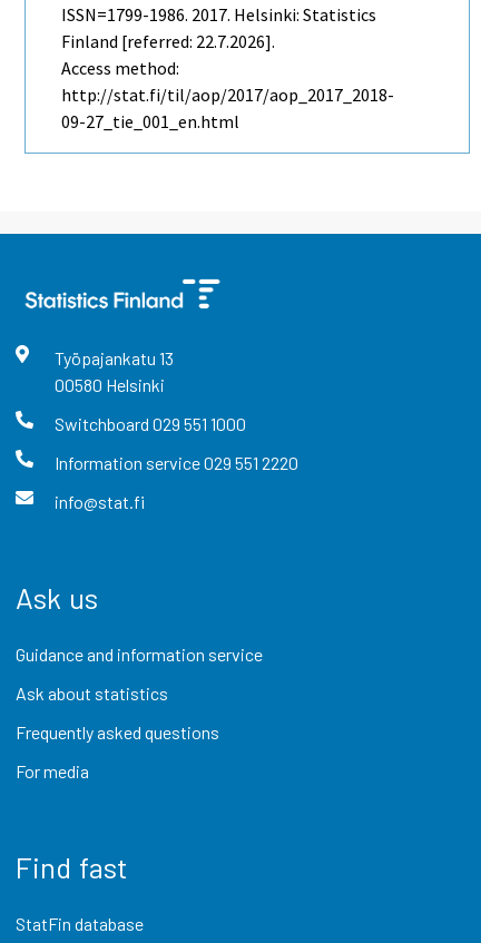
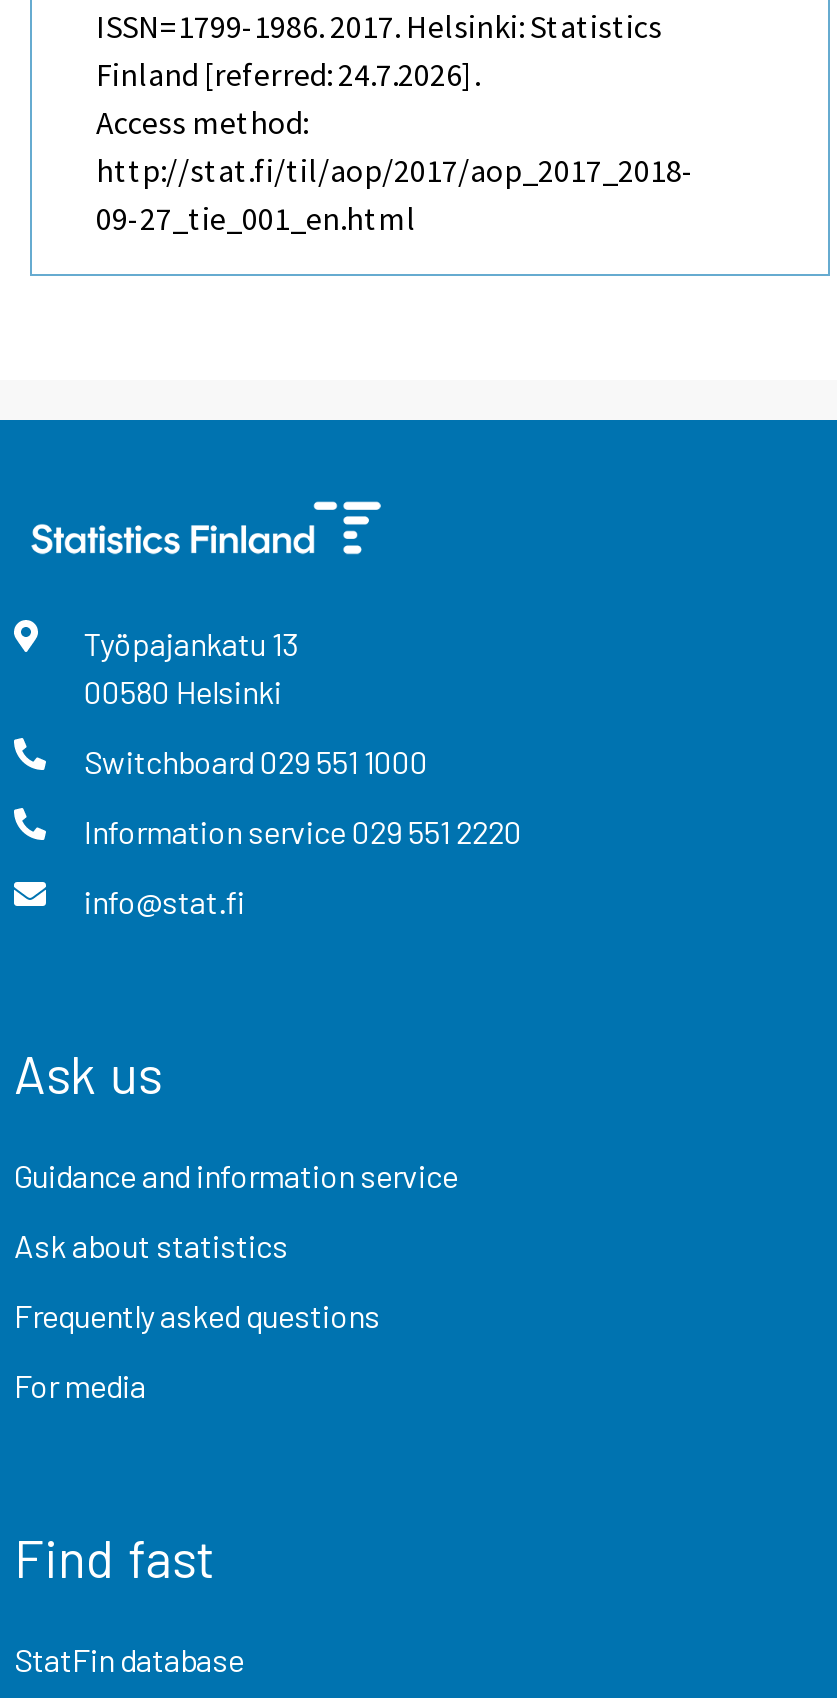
[61,30,275,52] Finland [referred: 22.7.2026]. -> [96,53,480,93] Finland [referred: 24.7.2026].

